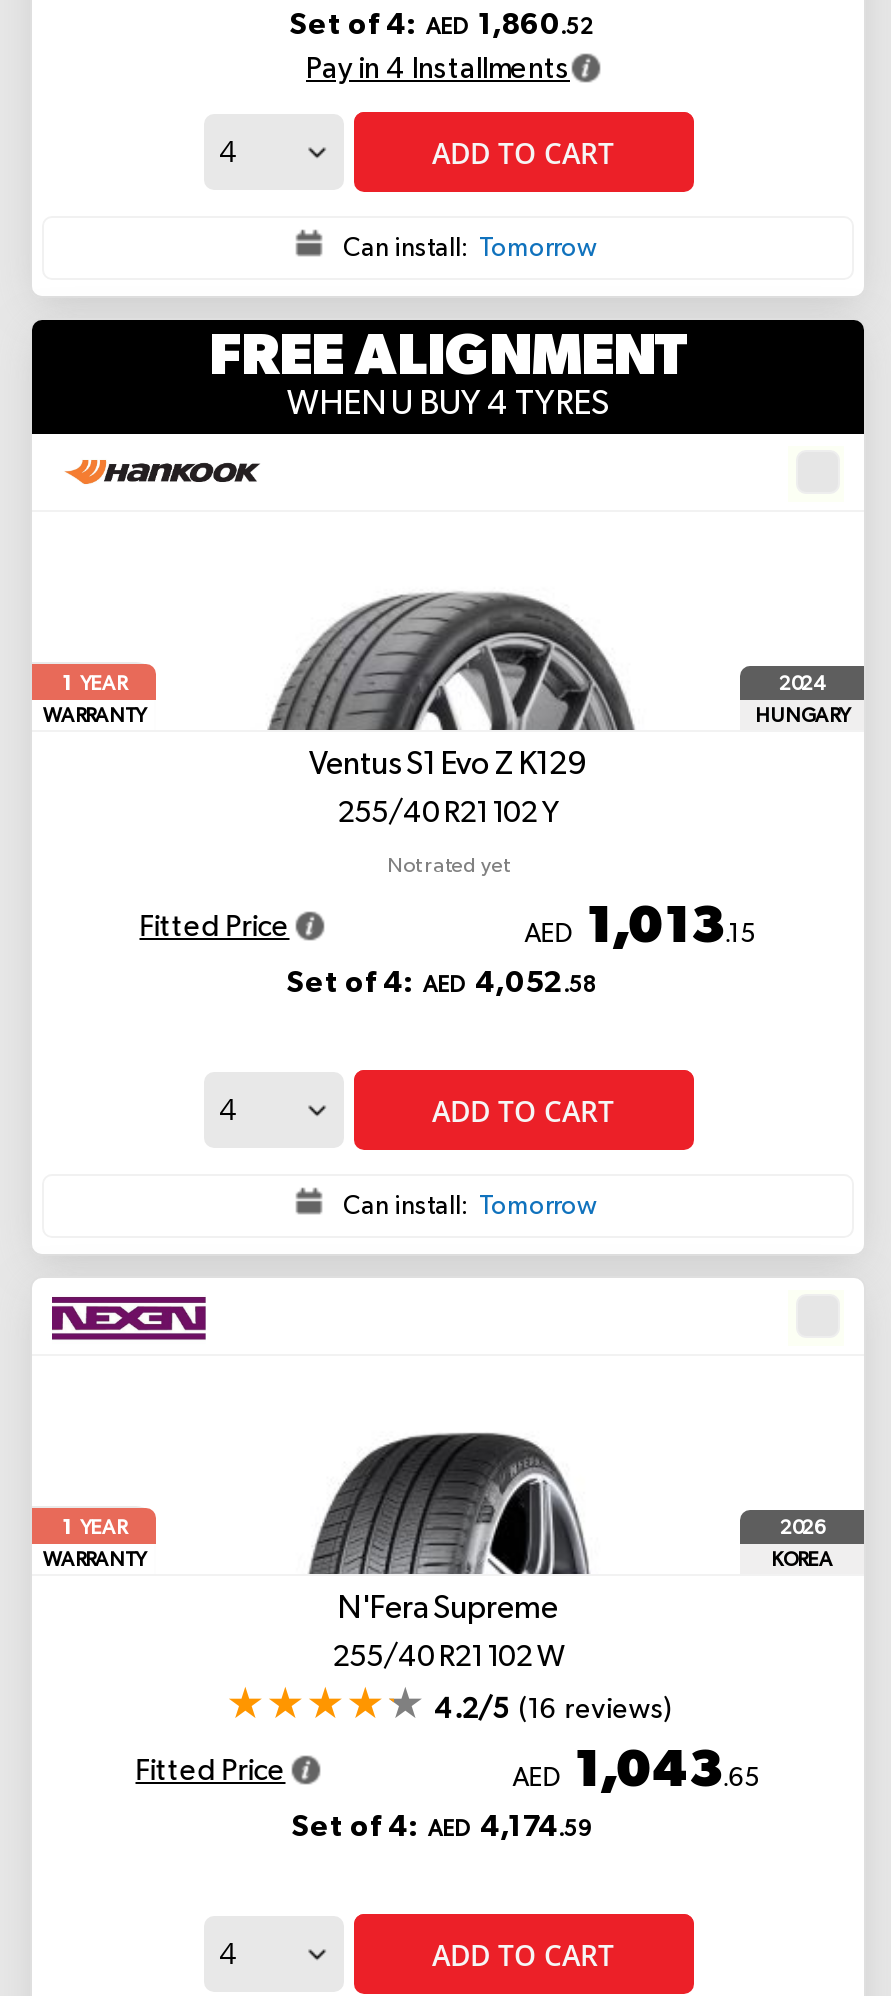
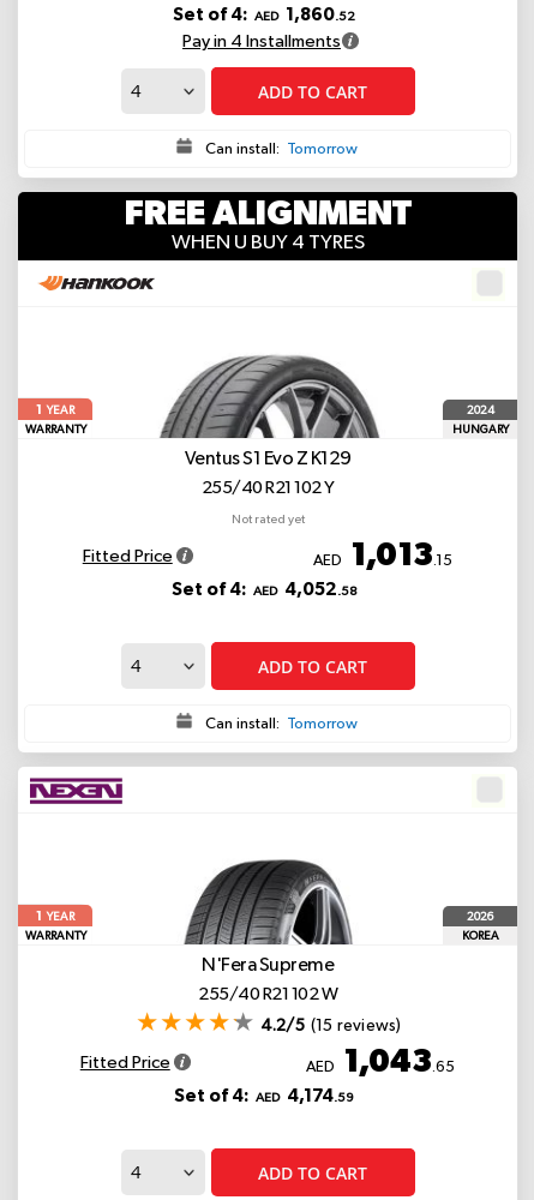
[434,1696,672,1724] 4.2/5 (16 reviews) -> [260,1018,401,1034] 4.2/5 (15 reviews)

